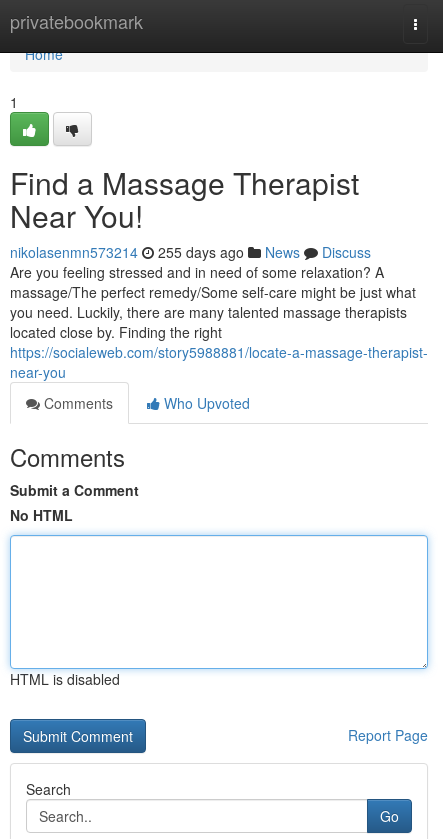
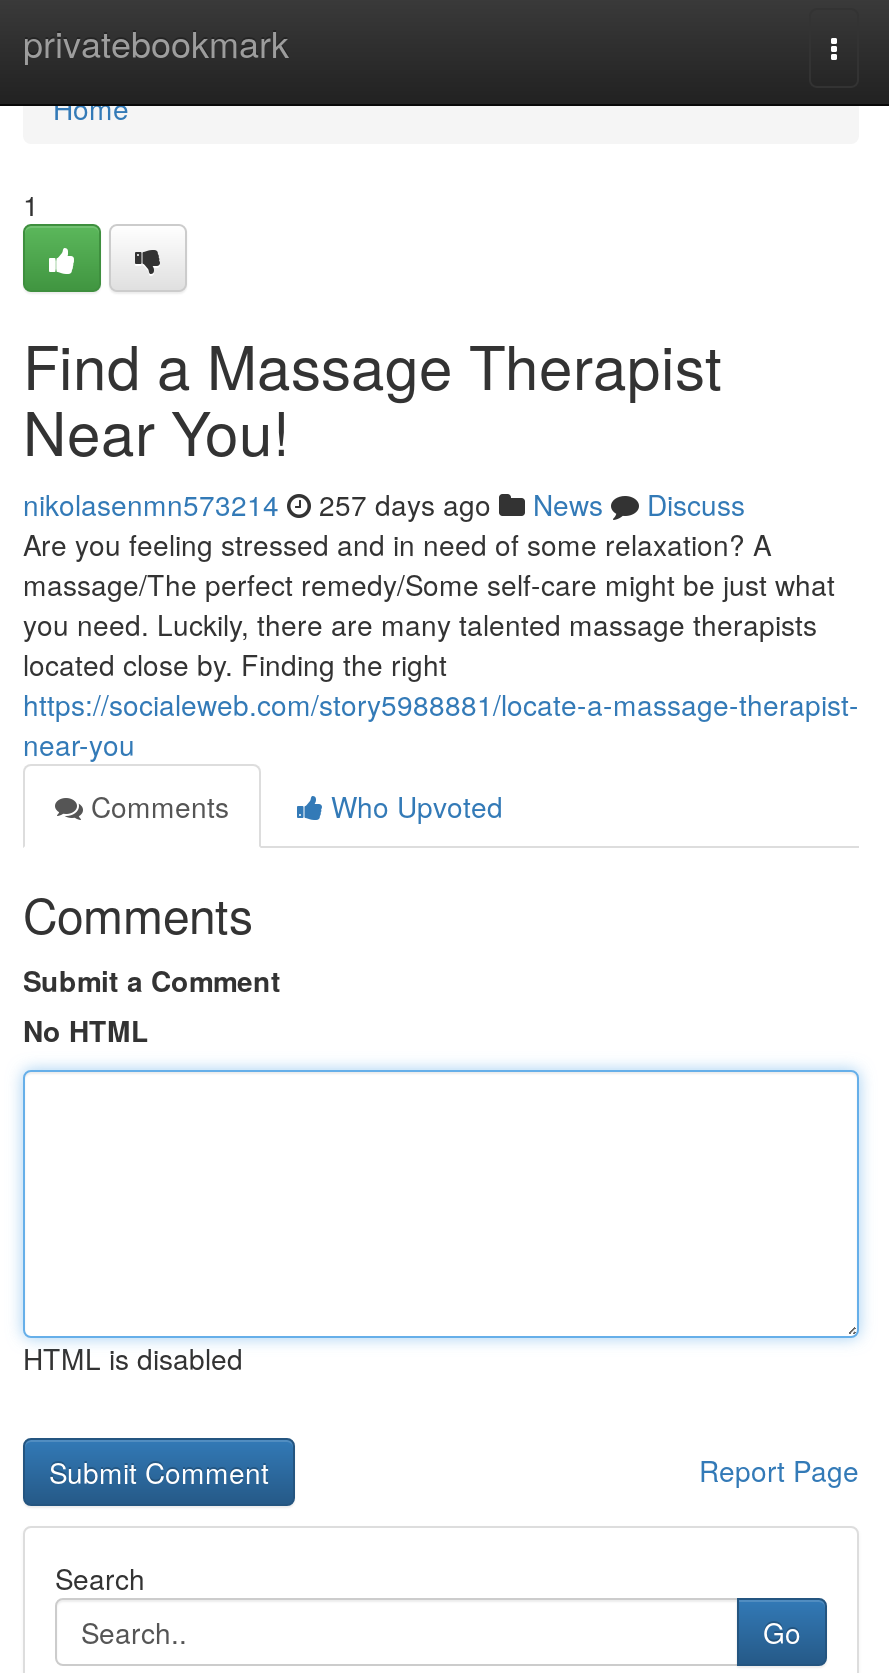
[10,242,371,262] nikolasenmn573214 255 days ago News Discuss -> [23,484,745,524] nikolasenmn573214 257 days ago News Discuss

